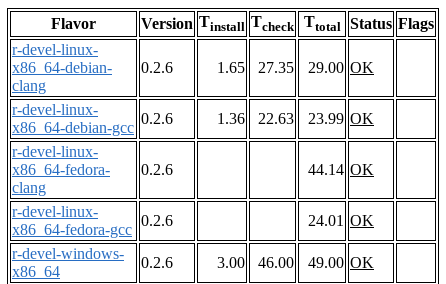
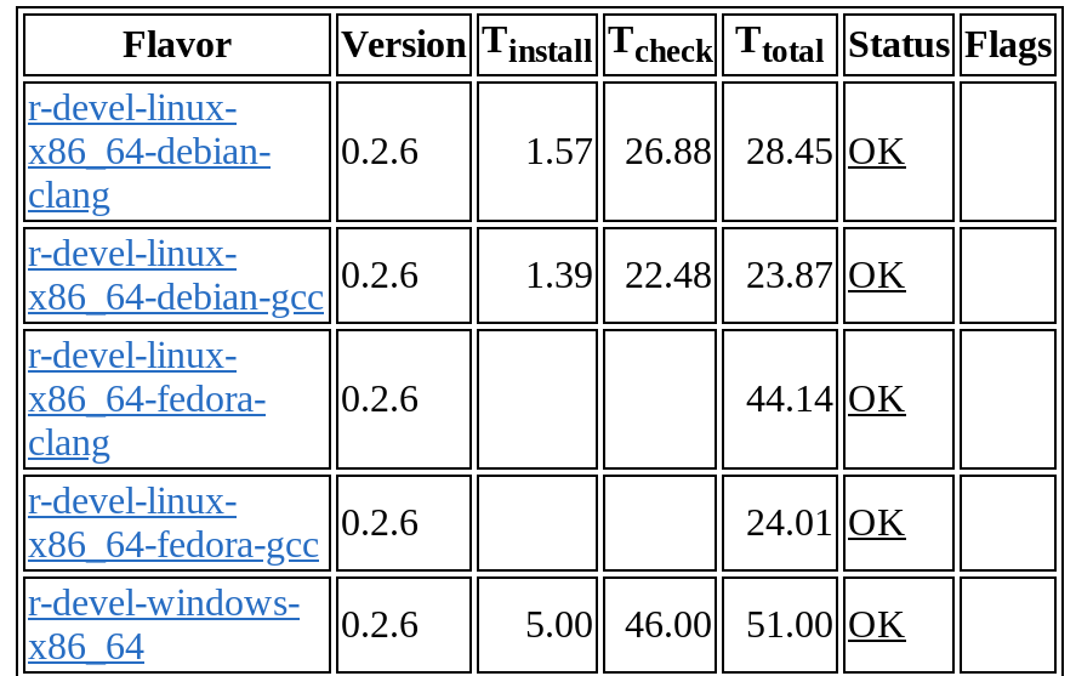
[217,59,245,76] 1.65 -> [525,131,593,172] 1.57
[258,59,294,76] 27.35 -> [625,131,712,172] 26.88
[308,59,374,76] 29.00 OK -> [746,131,906,172] 28.45 OK
[217,110,245,127] 1.36 -> [525,254,593,296] 1.39
[258,110,294,127] 22.63 -> [625,254,712,296] 22.48
[308,110,374,127] 23.99 OK -> [746,254,906,296] 23.87 OK
[217,254,245,271] 3.00 -> [525,604,593,645] 5.00
[308,254,374,271] 49.00 OK -> [746,604,906,645] 51.00 OK

